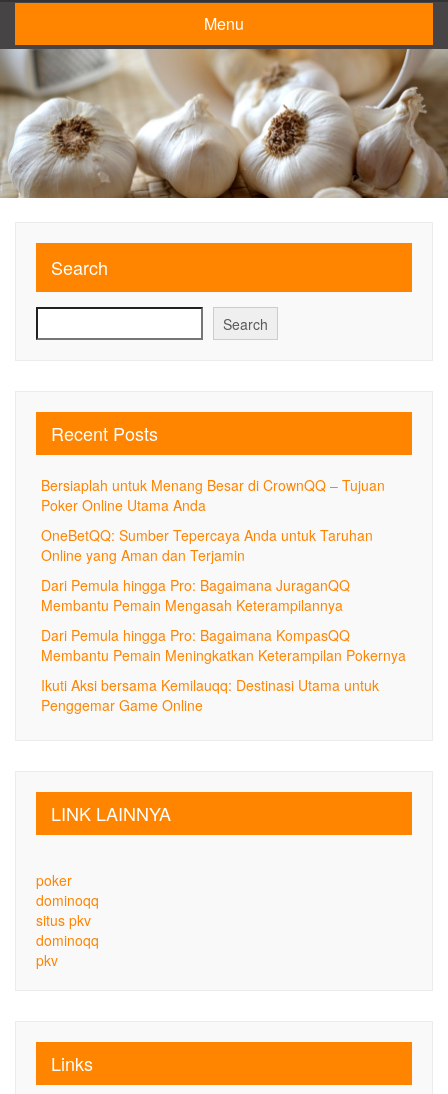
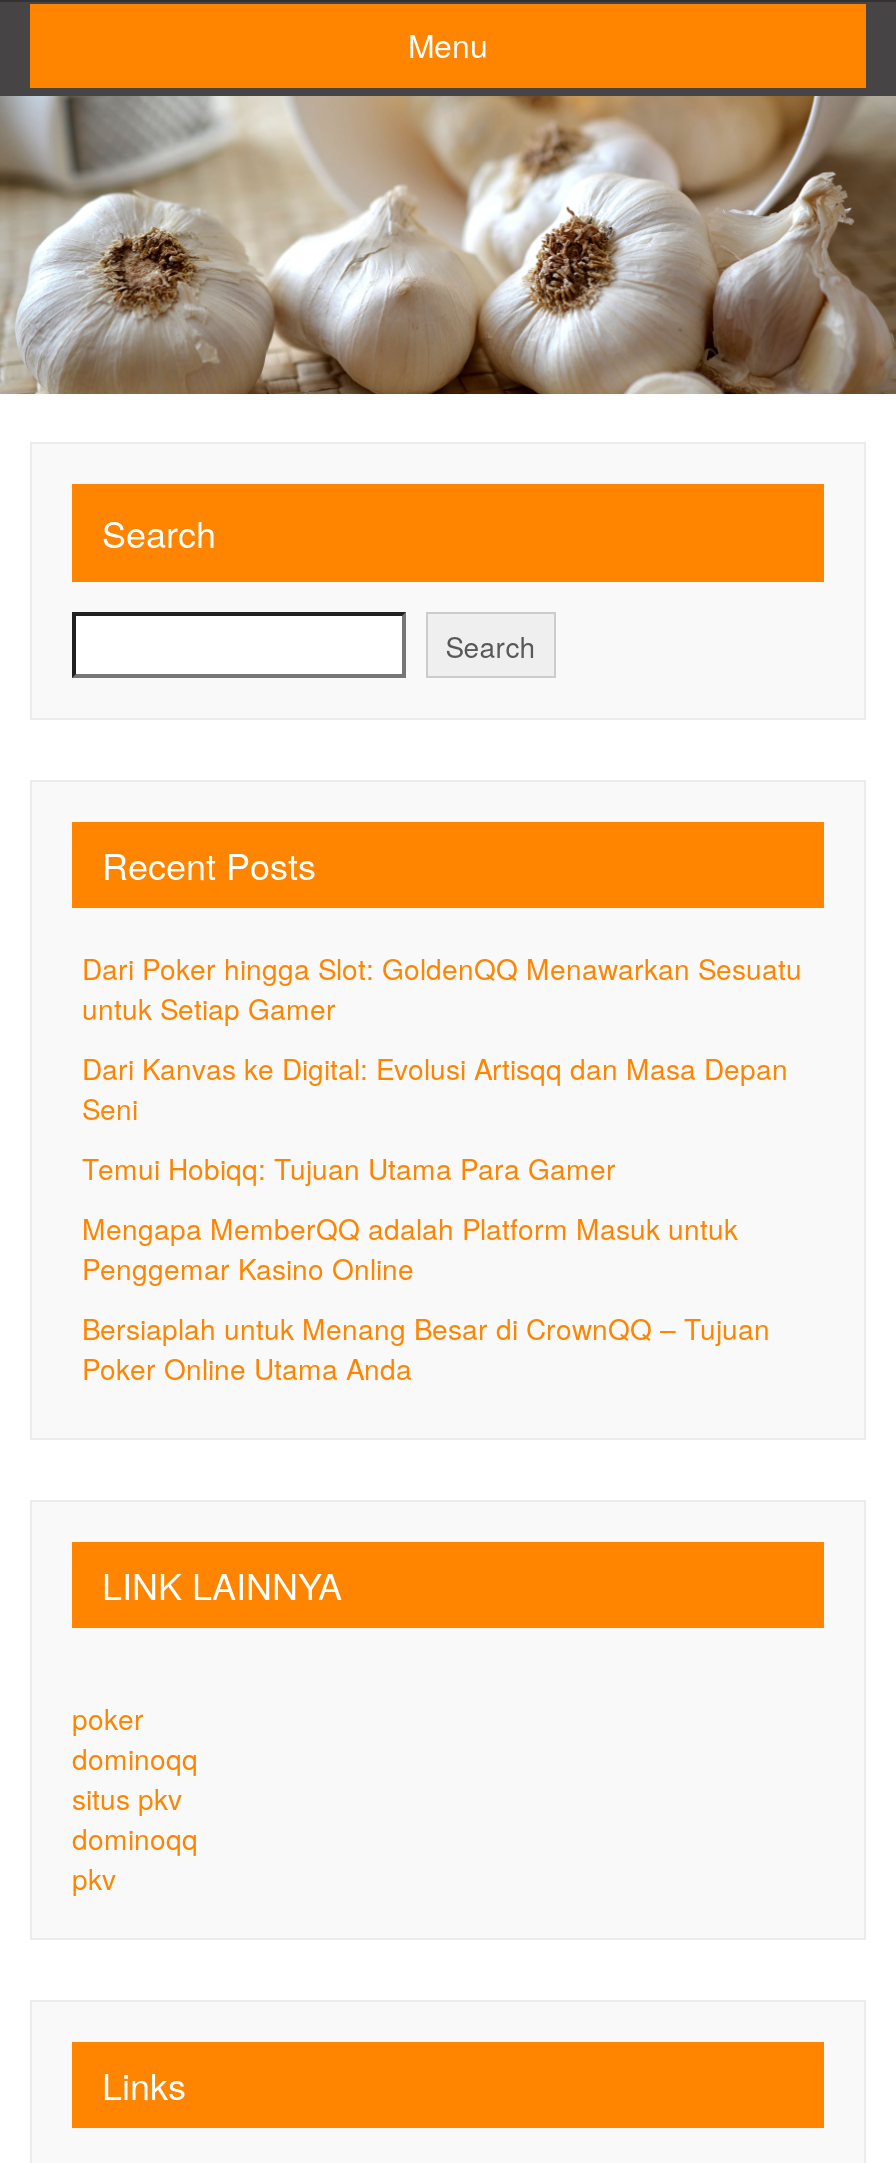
none -> [82,948,802,1288] Dari Poker hingga Slot: GoldenQQ Menawarkan Sesuatu | untuk Setiap Gamer | Dari Kanvas ke Digital: Evolusi Artisqq dan Masa Depan | Seni | Temui Hobiqq: Tujuan Utama Para Gamer | Mengapa MemberQQ adalah Platform Masuk untuk | Penggemar Kasino Online
moved [41,475,385,515] -> [82,1308,770,1388]: Bersiaplah untuk Menang Besar di CrownQQ – Tujuan | Poker Online Utama Anda
[41,525,406,715] OneBetQQ: Sumber Tepercaya Anda untuk Taruhan | Online yang Aman dan Terjamin | Dari Pemula hingga Pro: Bagaimana JuraganQQ | Membantu Pemain Mengasah Keterampilannya | Dari Pemula hingga Pro: Bagaimana KompasQQ | Membantu Pemain Meningkatkan Keterampilan Pokernya | Ikuti Aksi bersama Kemilauqq: Destinasi Utama untuk | Penggemar Game Online -> none

